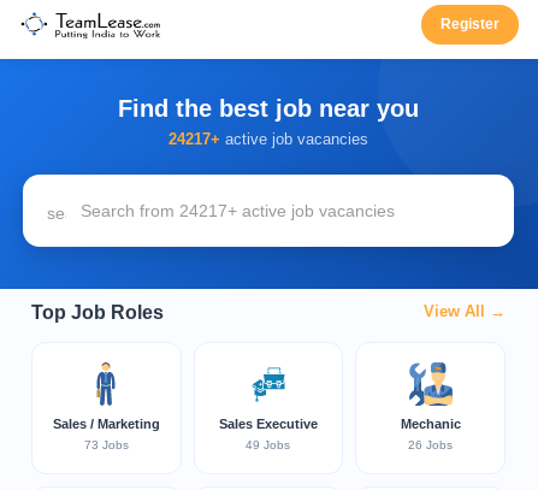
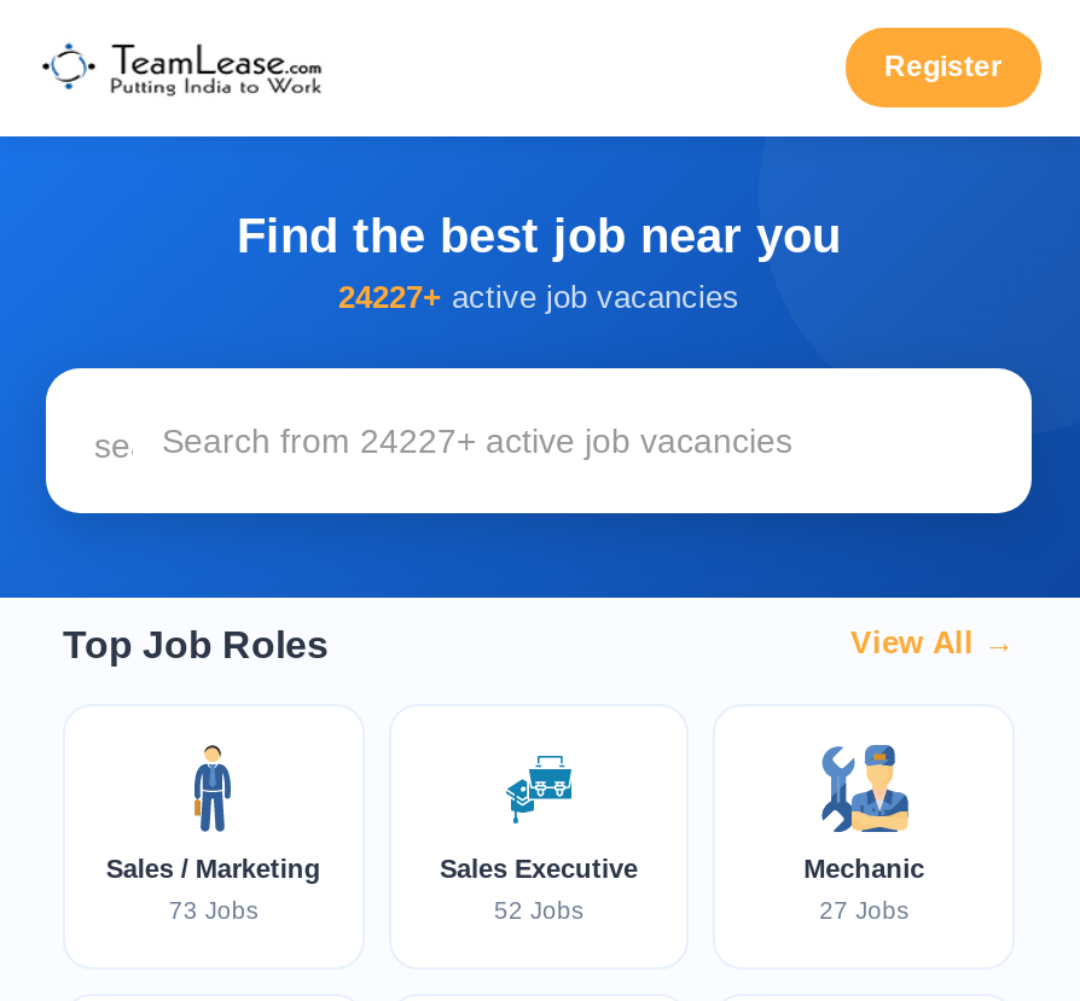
[169,130,368,148] 24217+ active job vacancies -> [338,279,739,315] 24227+ active job vacancies
[246,438,291,451] 49 Jobs -> [494,897,583,924] 52 Jobs
[408,438,453,451] 26 Jobs -> [819,897,909,924] 27 Jobs

